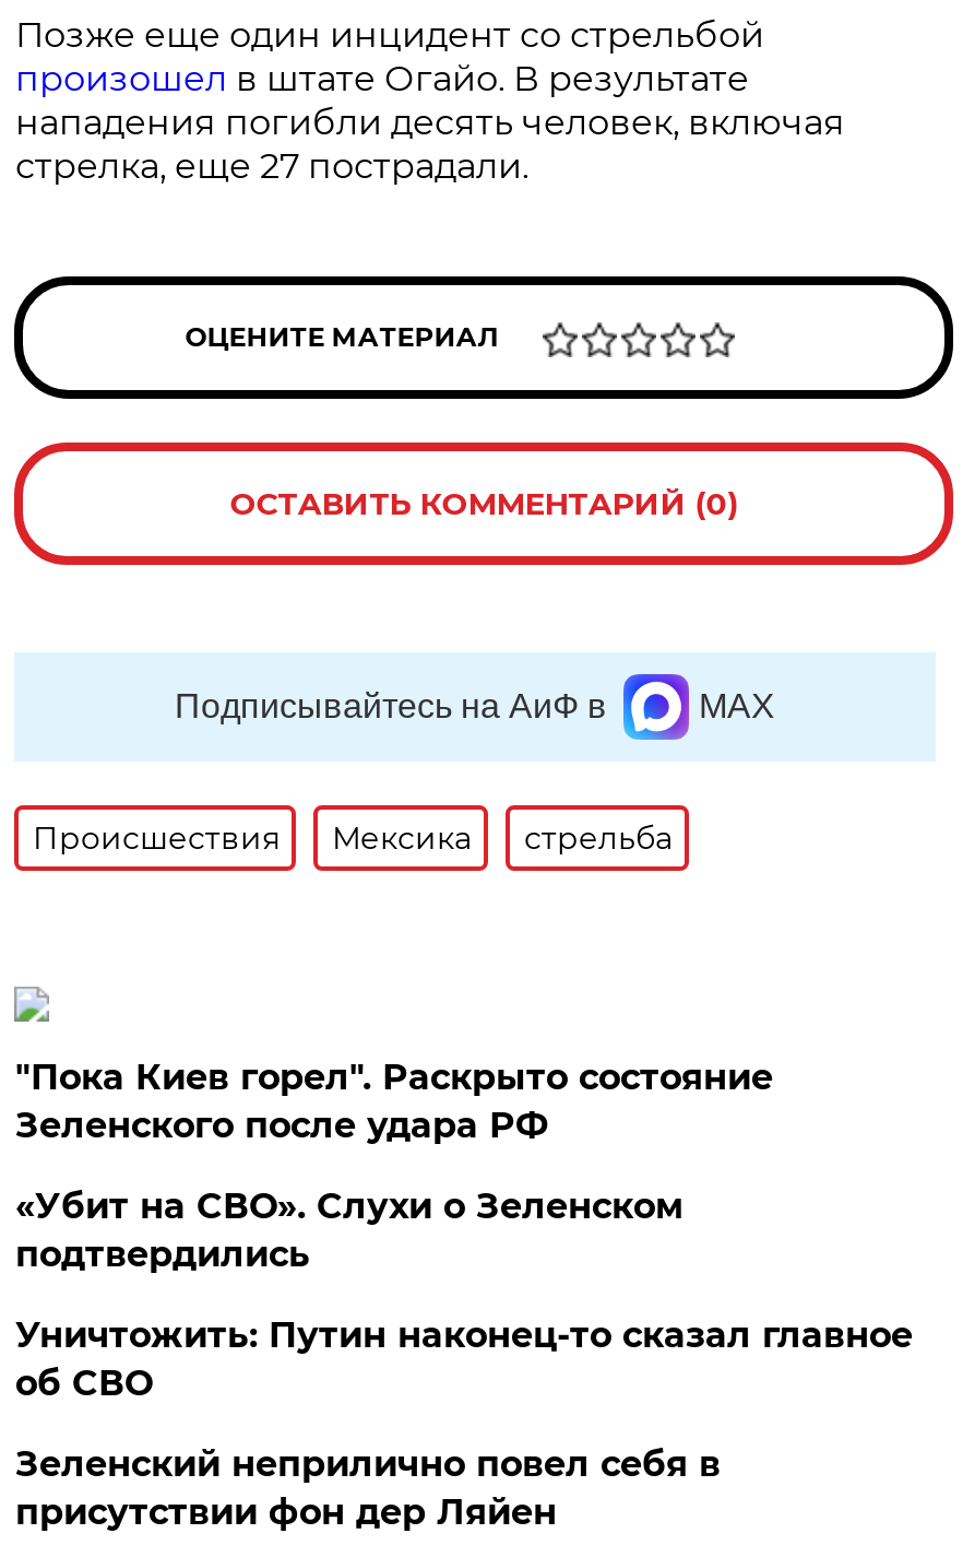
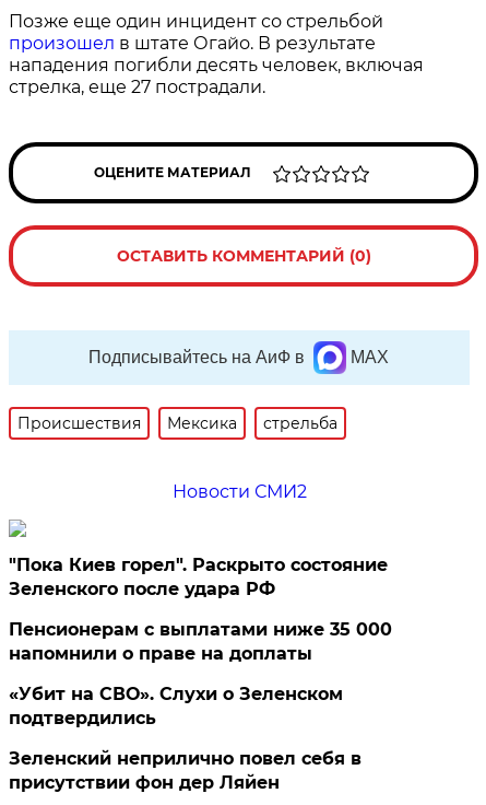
none -> [172,481,307,502] Новости СМИ2
none -> [9,619,393,664] Пенсионерам с выплатами ниже 35 000 | напомнили о праве на доплаты
moved [15,1186,683,1276] -> [9,684,343,729]: «Убит на СВО». Слухи о Зеленском | подтвердились
[15,1315,913,1404] Уничтожить: Путин наконец-то сказал главное | об СВО -> none

